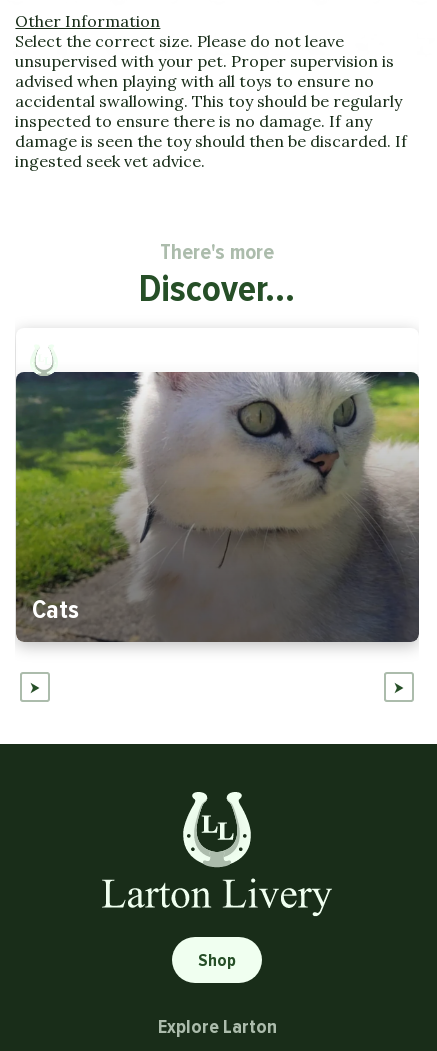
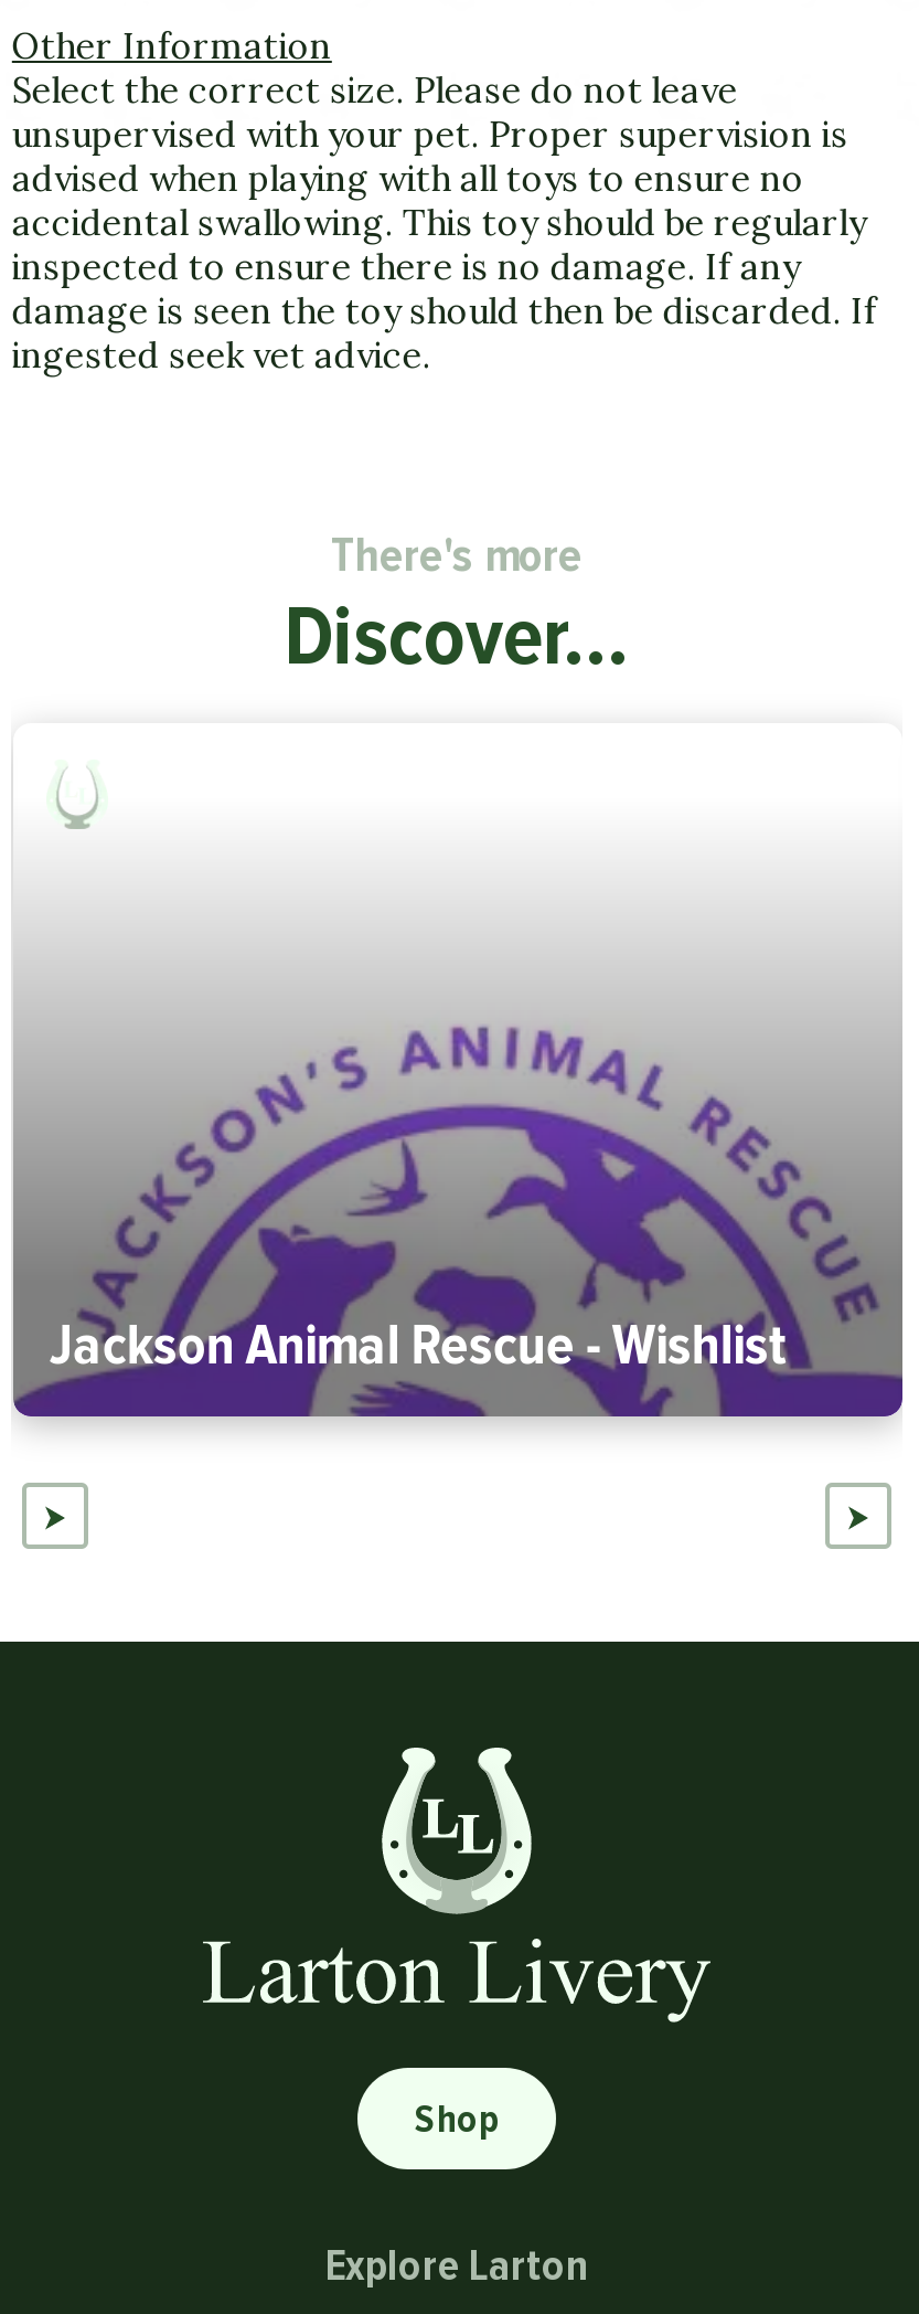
[15,371,420,643] [image] | Cats -> [11,820,902,1419] [image] | Jackson Animal Rescue - Wishlist

